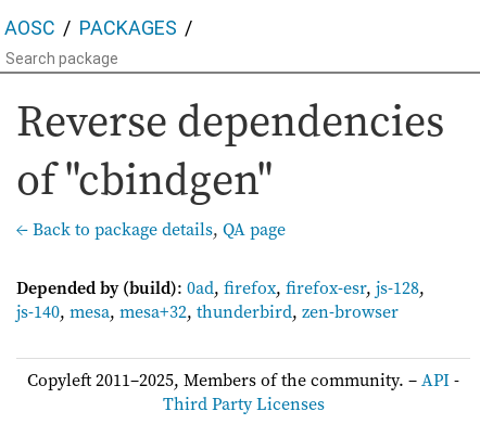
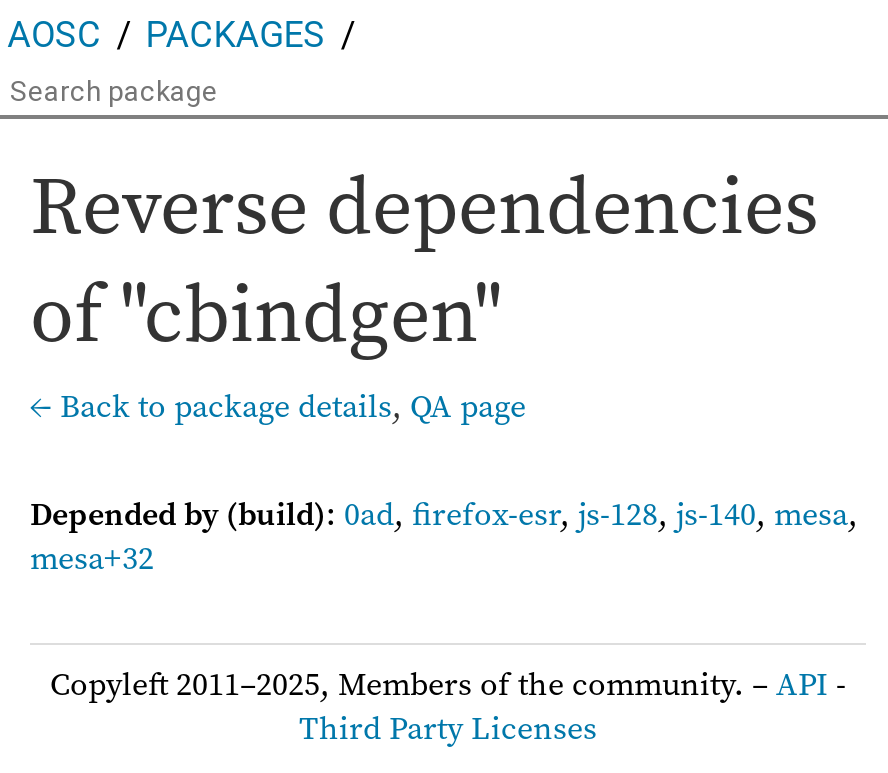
[16,275,425,323] Depended by (build): 0ad, firefox, firefox-esr, js-128, | js-140, mesa, mesa+32, thunderbird, zen-browser -> [30,490,858,578] Depended by (build): 0ad, firefox-esr, js-128, js-140, mesa, | mesa+32

